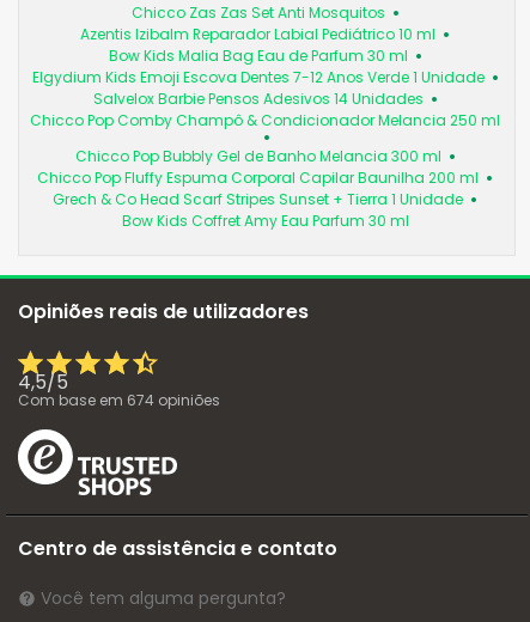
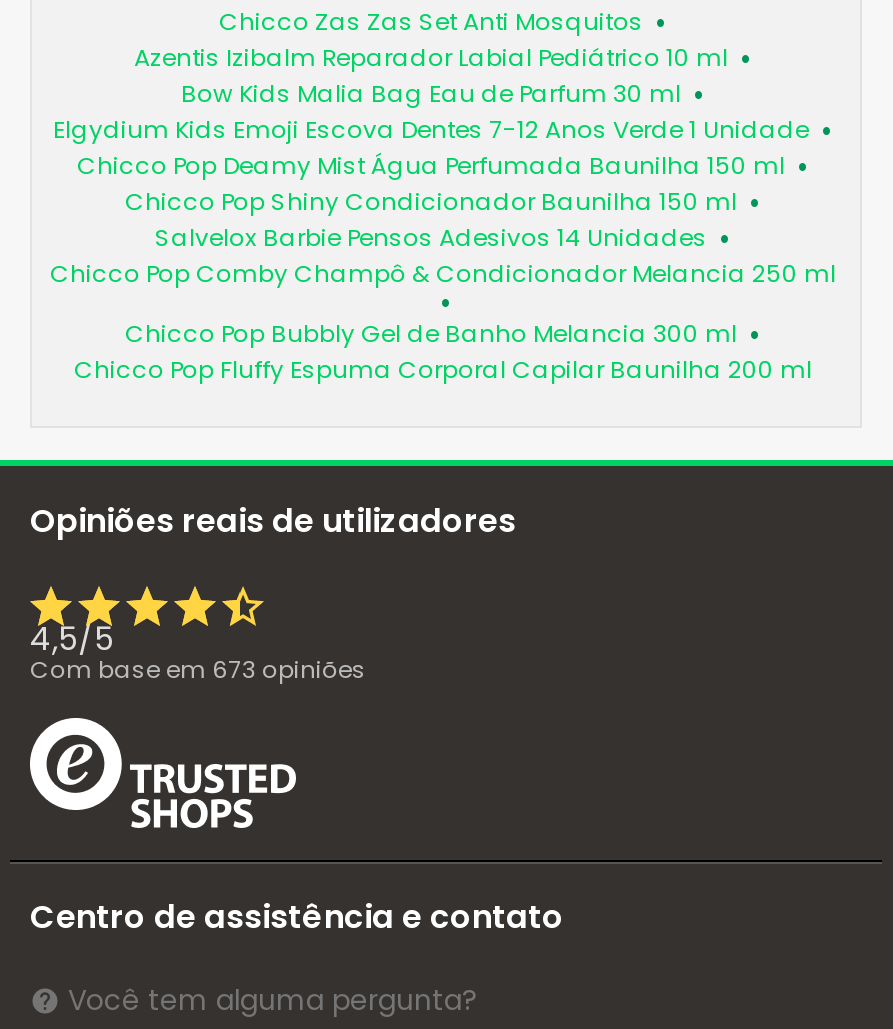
moved [30,88,500,188] -> [50,220,836,386]: Salvelox Barbie Pensos Adesivos 14 Unidades | Chicco Pop Comby Champô & Condicionador Melancia 250 ml | Chicco Pop Bubbly Gel de Banho Melancia 300 ml | Chicco Pop Fluffy Espuma Corporal Capilar Baunilha 200 ml
none -> [77,148,785,218] Chicco Pop Deamy Mist Água Perfumada Baunilha 150 ml | Chicco Pop Shiny Condicionador Baunilha 150 ml
[53,189,463,231] Grech & Co Head Scarf Stripes Sunset + Tierra 1 Unidade | Bow Kids Coffret Amy Eau Parfum 30 ml -> none
[18,390,220,411] Com base em 674 opiniões -> [30,652,366,686] Com base em 673 opiniões

